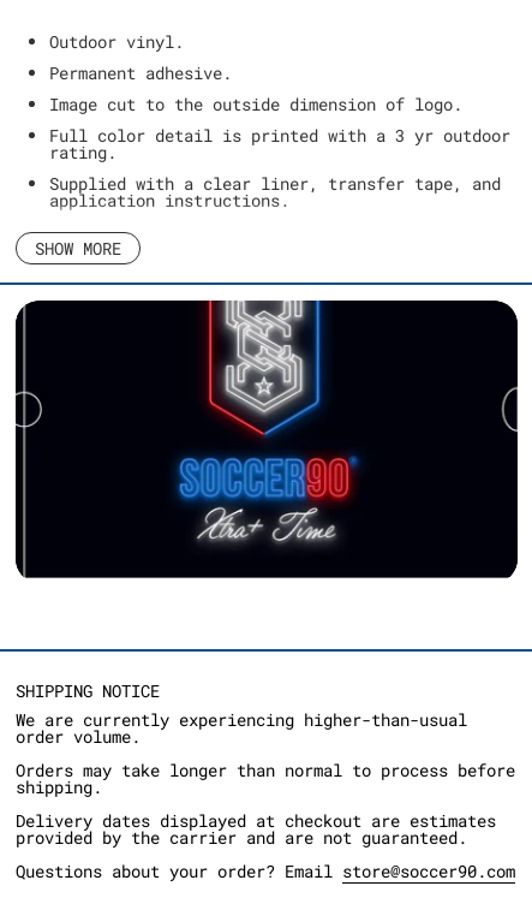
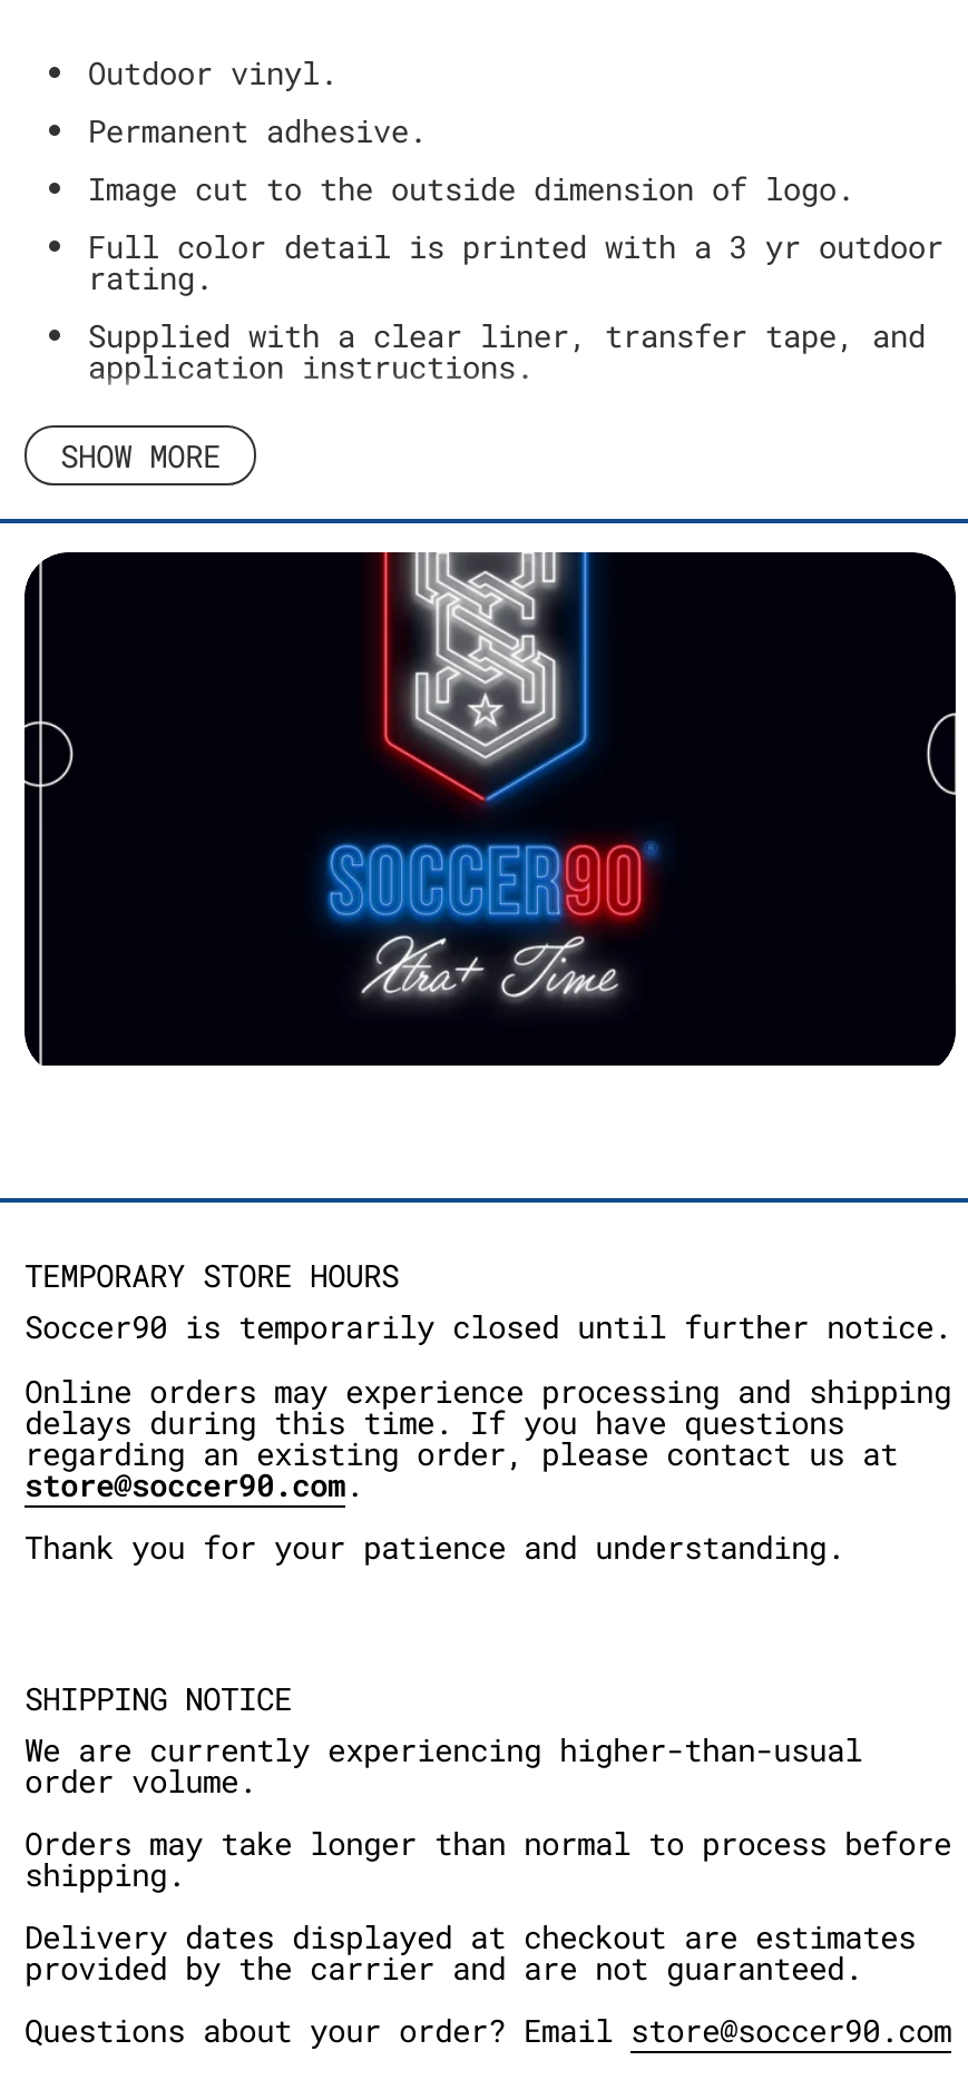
none -> [25,1254,951,1567] TEMPORARY STORE HOURS | Soccer90 is temporarily closed until further notice. | Online orders may experience processing and shipping | delays during this time. If you have questions | regarding an existing order, please contact us at | store@soccer90.com. | Thank you for your patience and understanding.

